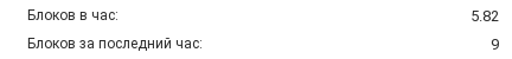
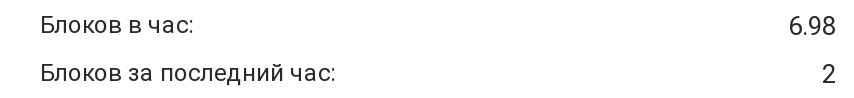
[471,6,499,24] 5.82 -> [788,10,836,40] 6.98
[491,35,499,53] 9 -> [822,58,836,88] 2

